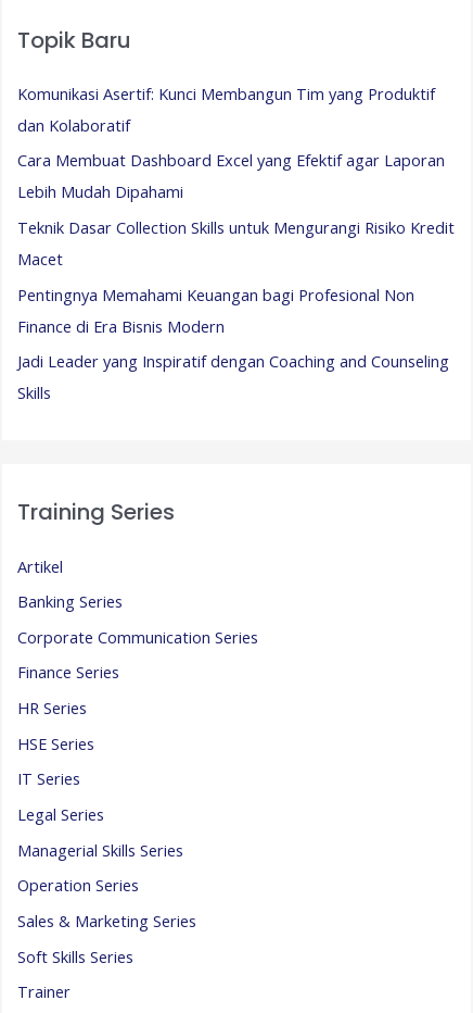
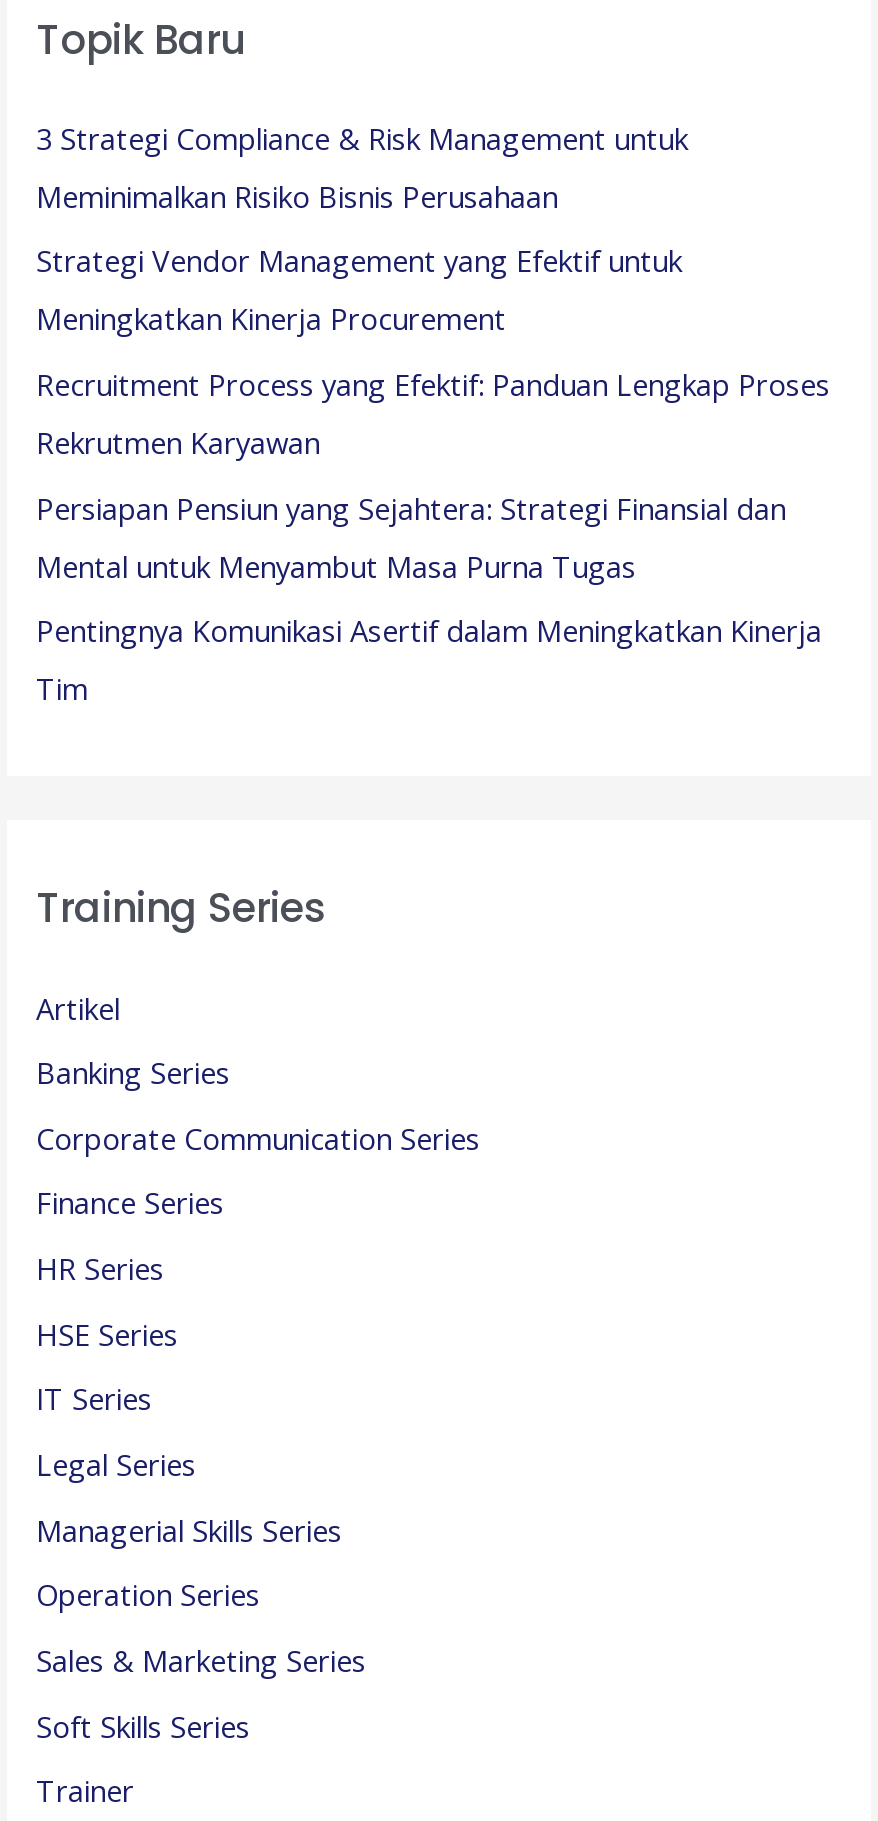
[18,82,436,136] Komunikasi Asertif: Kunci Membangun Tim yang Produktif | dan Kolaboratif -> [36,117,688,215] 3 Strategi Compliance & Risk Management untuk | Meminimalkan Risiko Bisnis Perusahaan
[18,149,445,202] Cara Membuat Dashboard Excel yang Efektif agar Laporan | Lebih Mudah Dipahami -> [36,241,682,339] Strategi Vendor Management yang Efektif untuk | Meningkatkan Kinerja Procurement
[18,216,455,270] Teknik Dasar Collection Skills untuk Mengurangi Risiko Kredit | Macet -> [36,364,830,462] Recruitment Process yang Efektif: Panduan Lengkap Proses | Rekrutmen Karyawan
[18,283,415,337] Pentingnya Memahami Keuangan bagi Profesional Non | Finance di Era Bisnis Modern -> [36,487,786,585] Persiapan Pensiun yang Sejahtera: Strategi Finansial dan | Mental untuk Menyambut Masa Purna Tugas
[18,350,450,404] Jadi Leader yang Inspiratif dengan Coaching and Counseling | Skills -> [36,611,822,709] Pentingnya Komunikasi Asertif dalam Meningkatkan Kinerja | Tim

